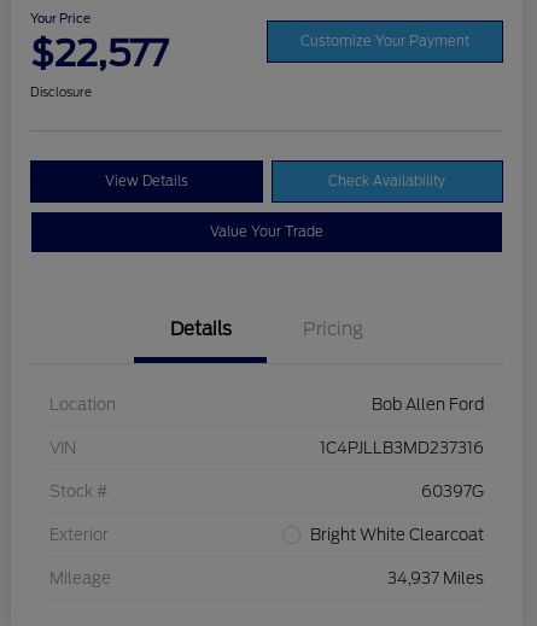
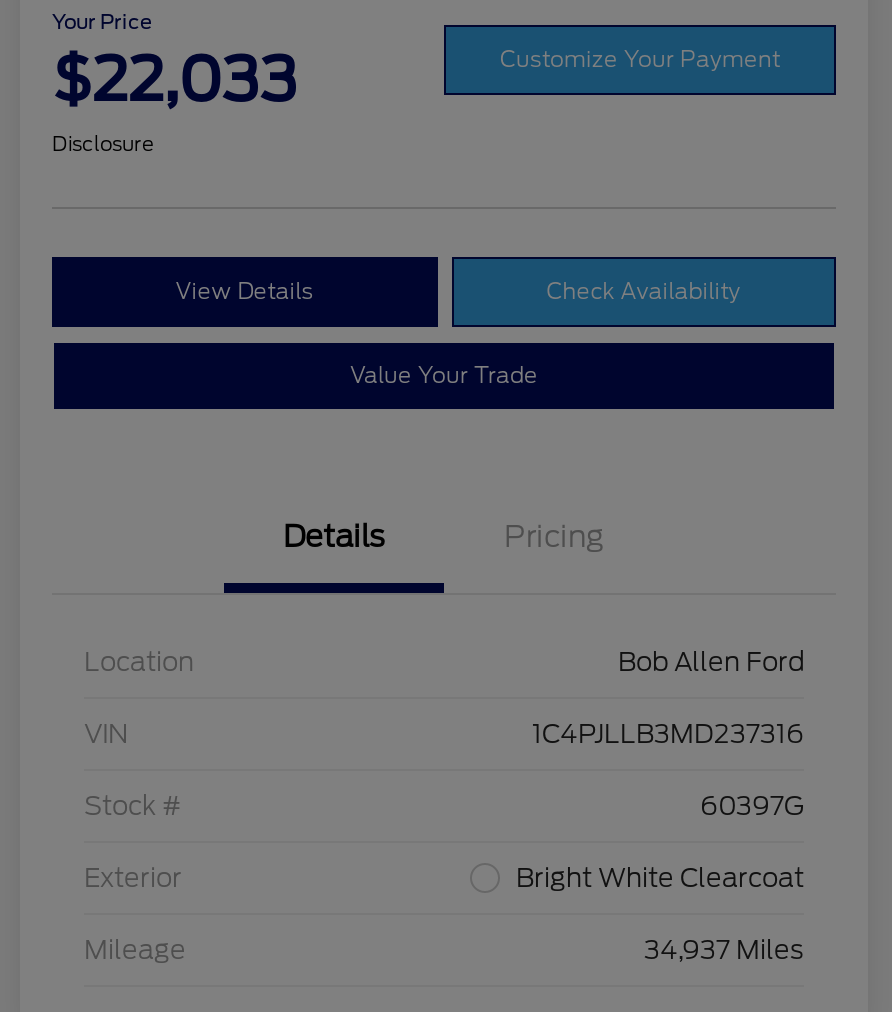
[30,32,168,75] $22,577 -> [52,43,298,115] $22,033

